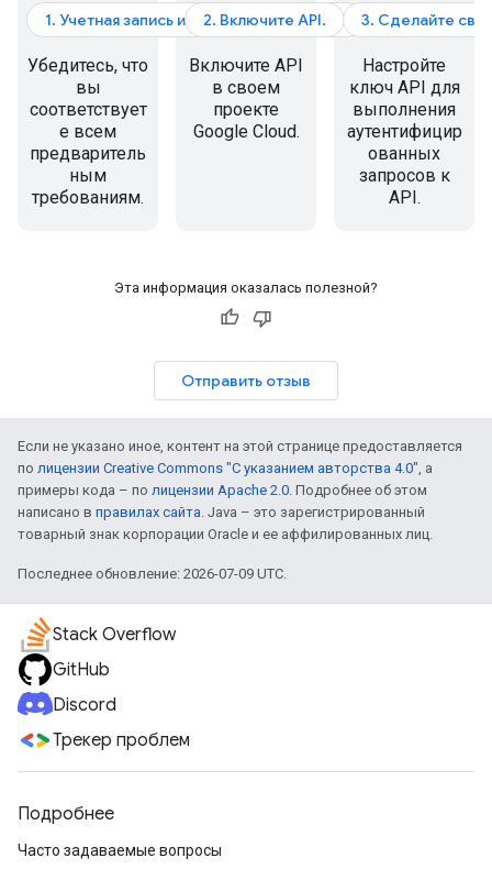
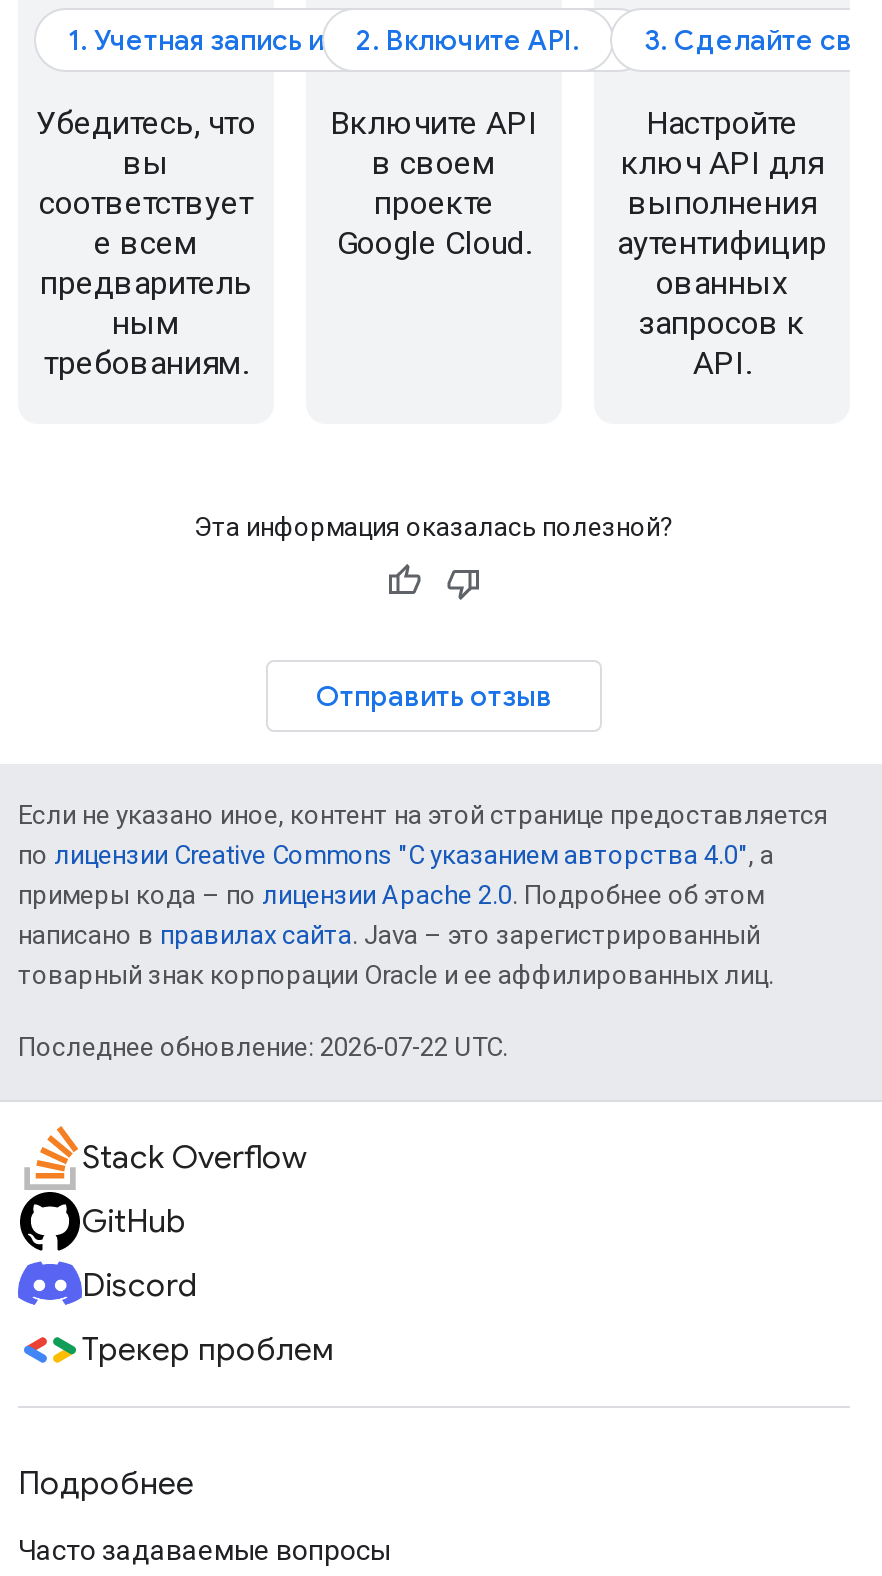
[18,565,287,582] Последнее обновление: 2026-07-09 UTC. -> [18,1032,508,1062] Последнее обновление: 2026-07-22 UTC.

